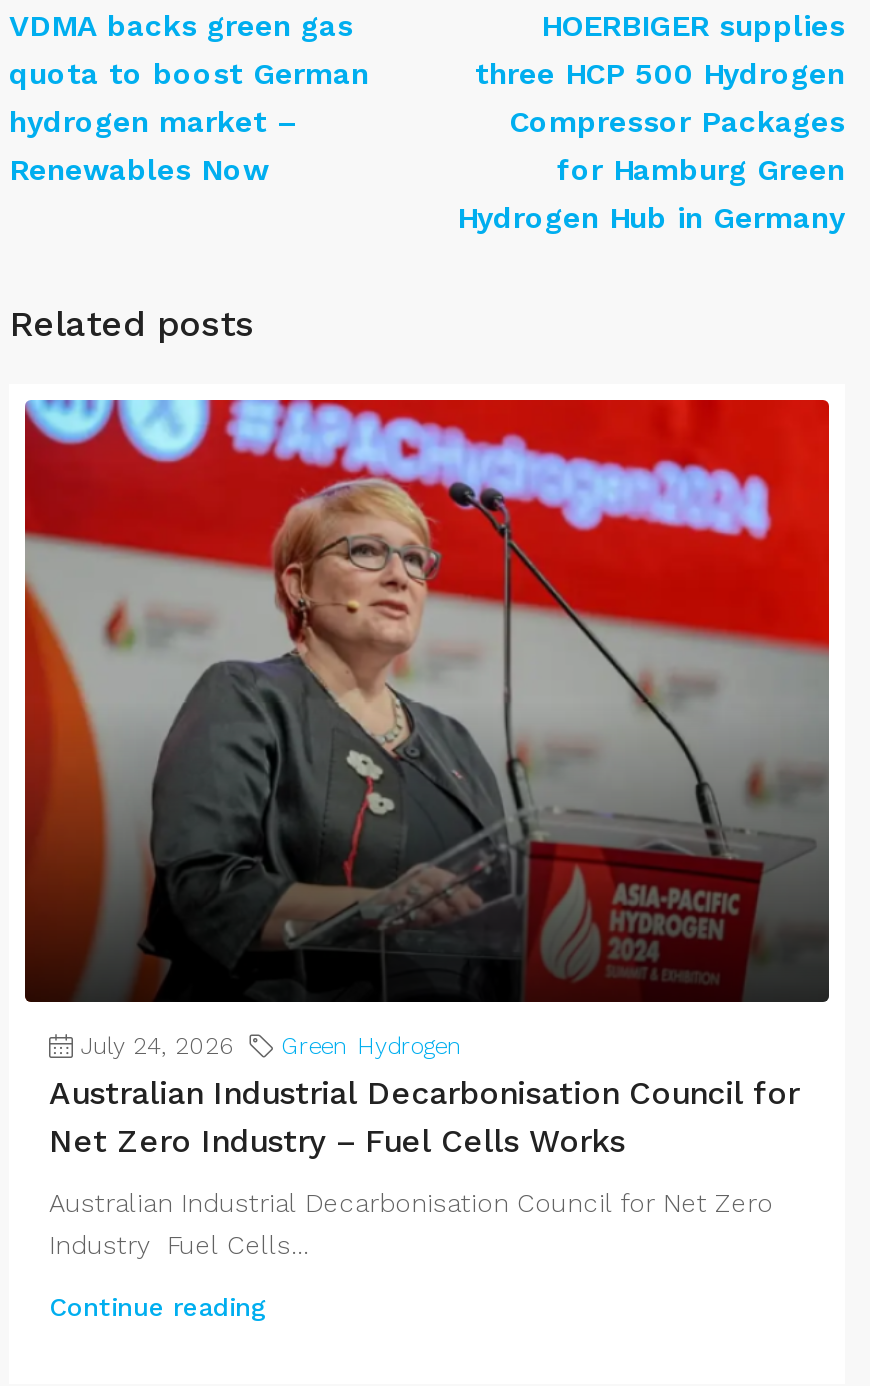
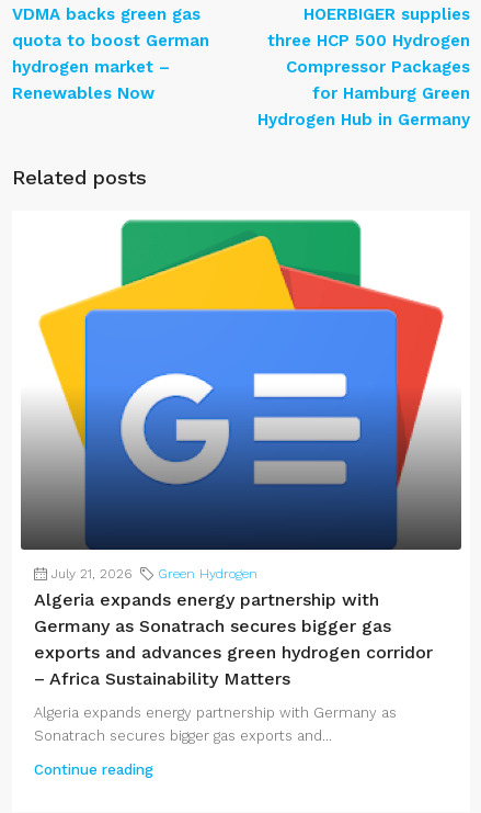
[23,398,831,1061] [image] | July 24, 2026 Green Hydrogen -> [20,218,461,582] [image] | July 21, 2026 Green Hydrogen
[49,1075,799,1161] Australian Industrial Decarbonisation Council for | Net Zero Industry – Fuel Cells Works -> [34,590,433,689] Algeria expands energy partnership with | Germany as Sonatrach secures bigger gas | exports and advances green hydrogen corridor | – Africa Sustainability Matters
[49,1189,773,1261] Australian Industrial Decarbonisation Council for Net Zero | Industry Fuel Cells... -> [34,705,397,744] Algeria expands energy partnership with Germany as | Sonatrach secures bigger gas exports and...

